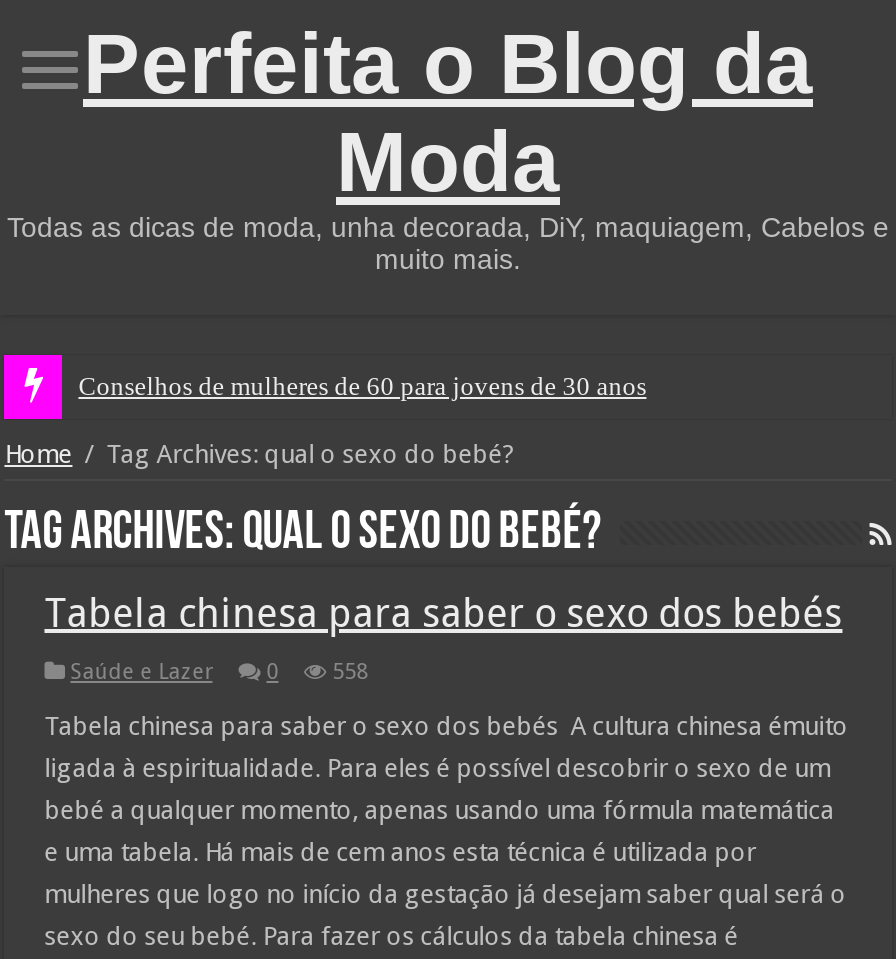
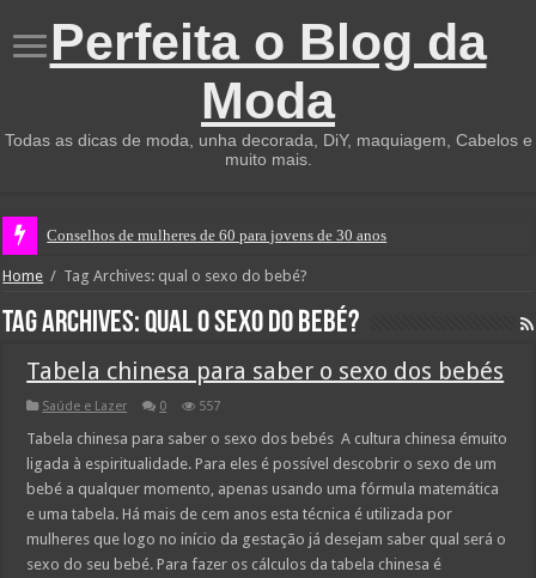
[332,659,368,685] 558 -> [199,398,220,414] 557

